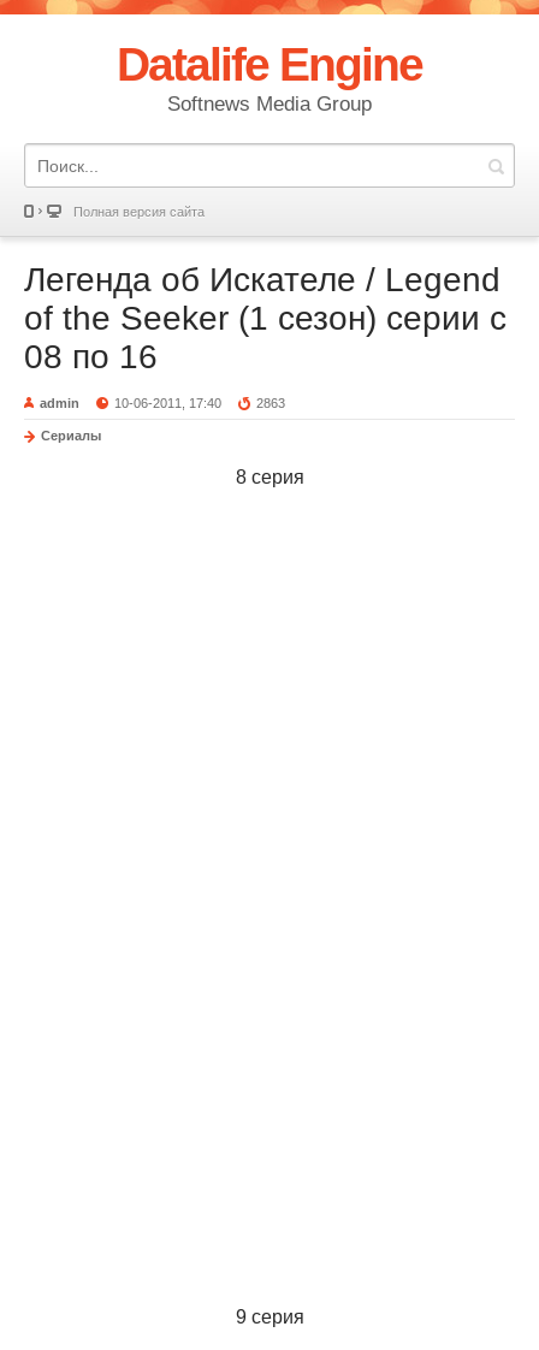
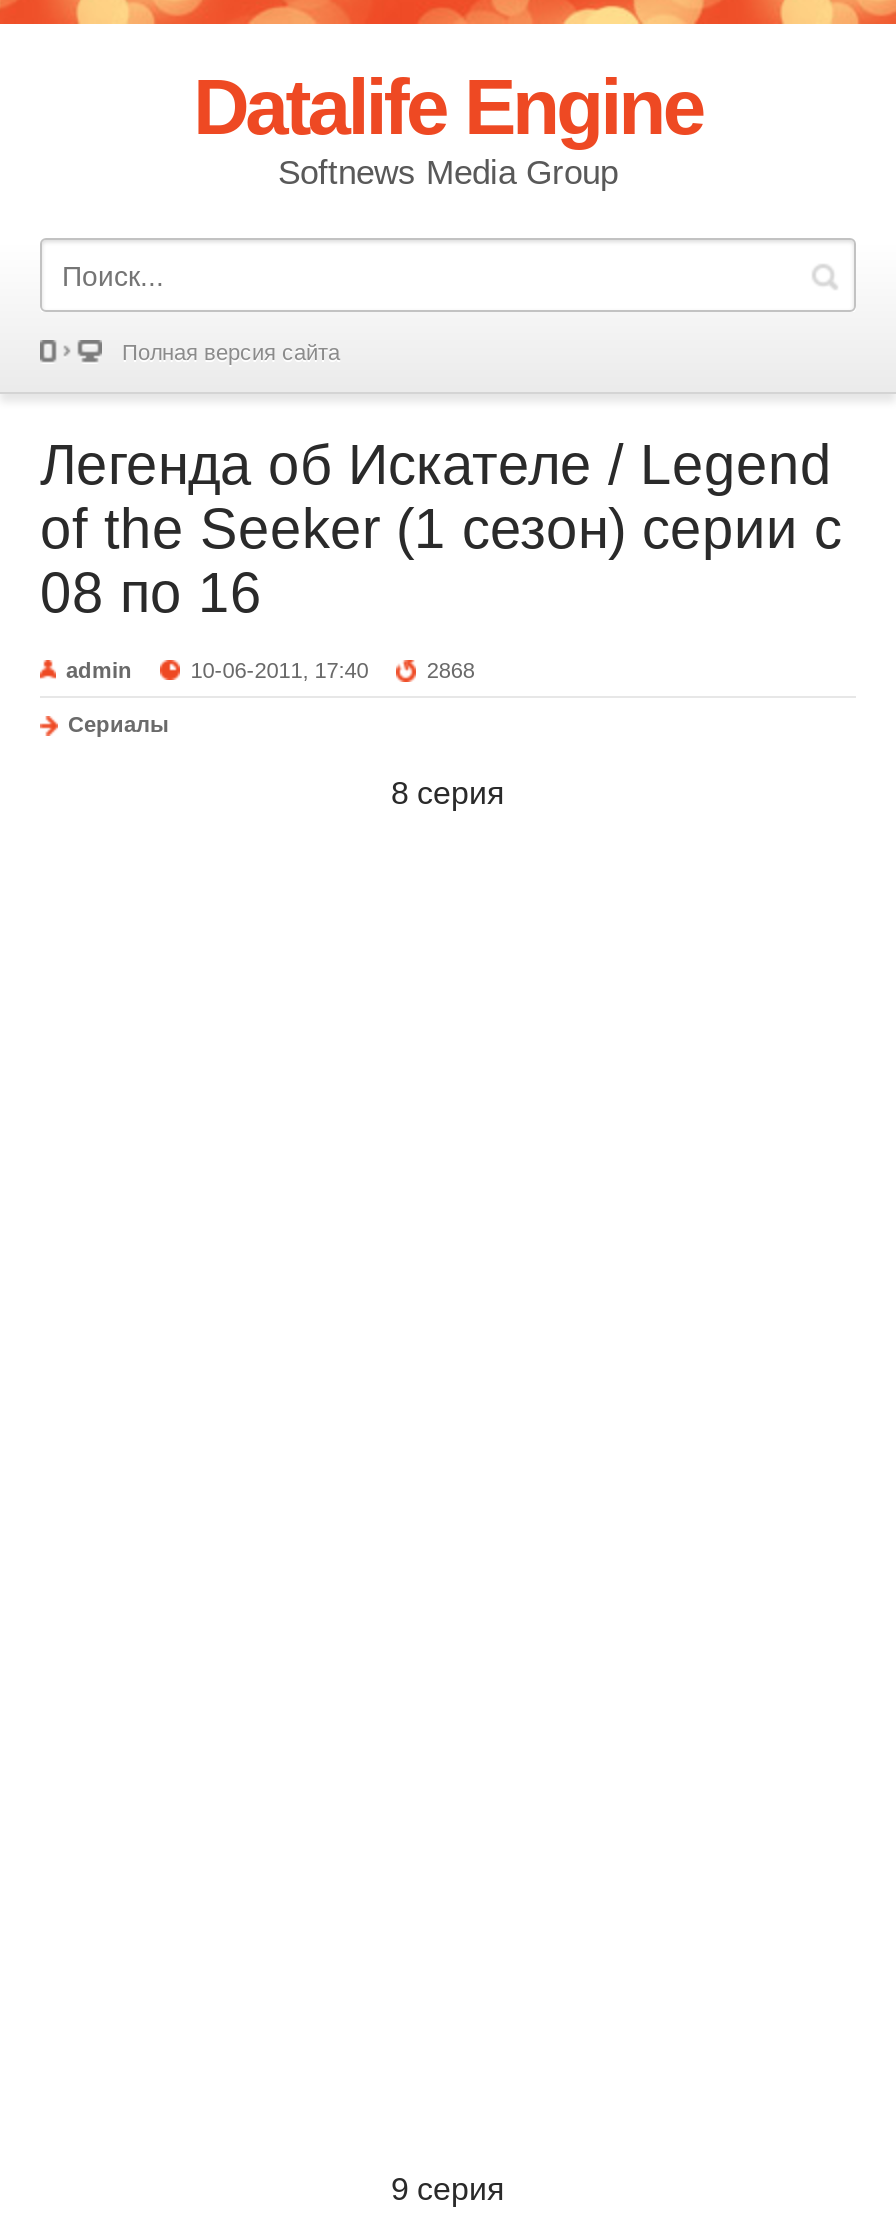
[257,396,286,410] 2863 -> [427,658,475,682] 2868

